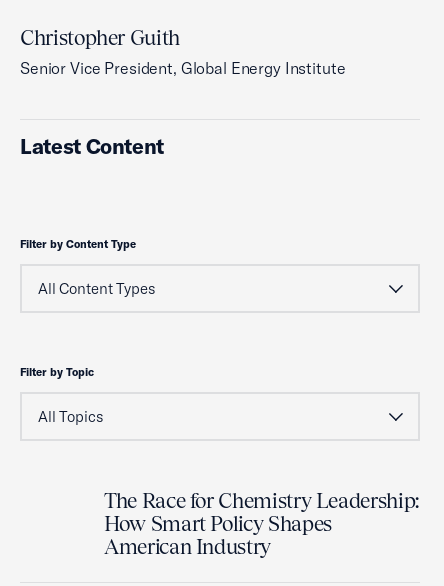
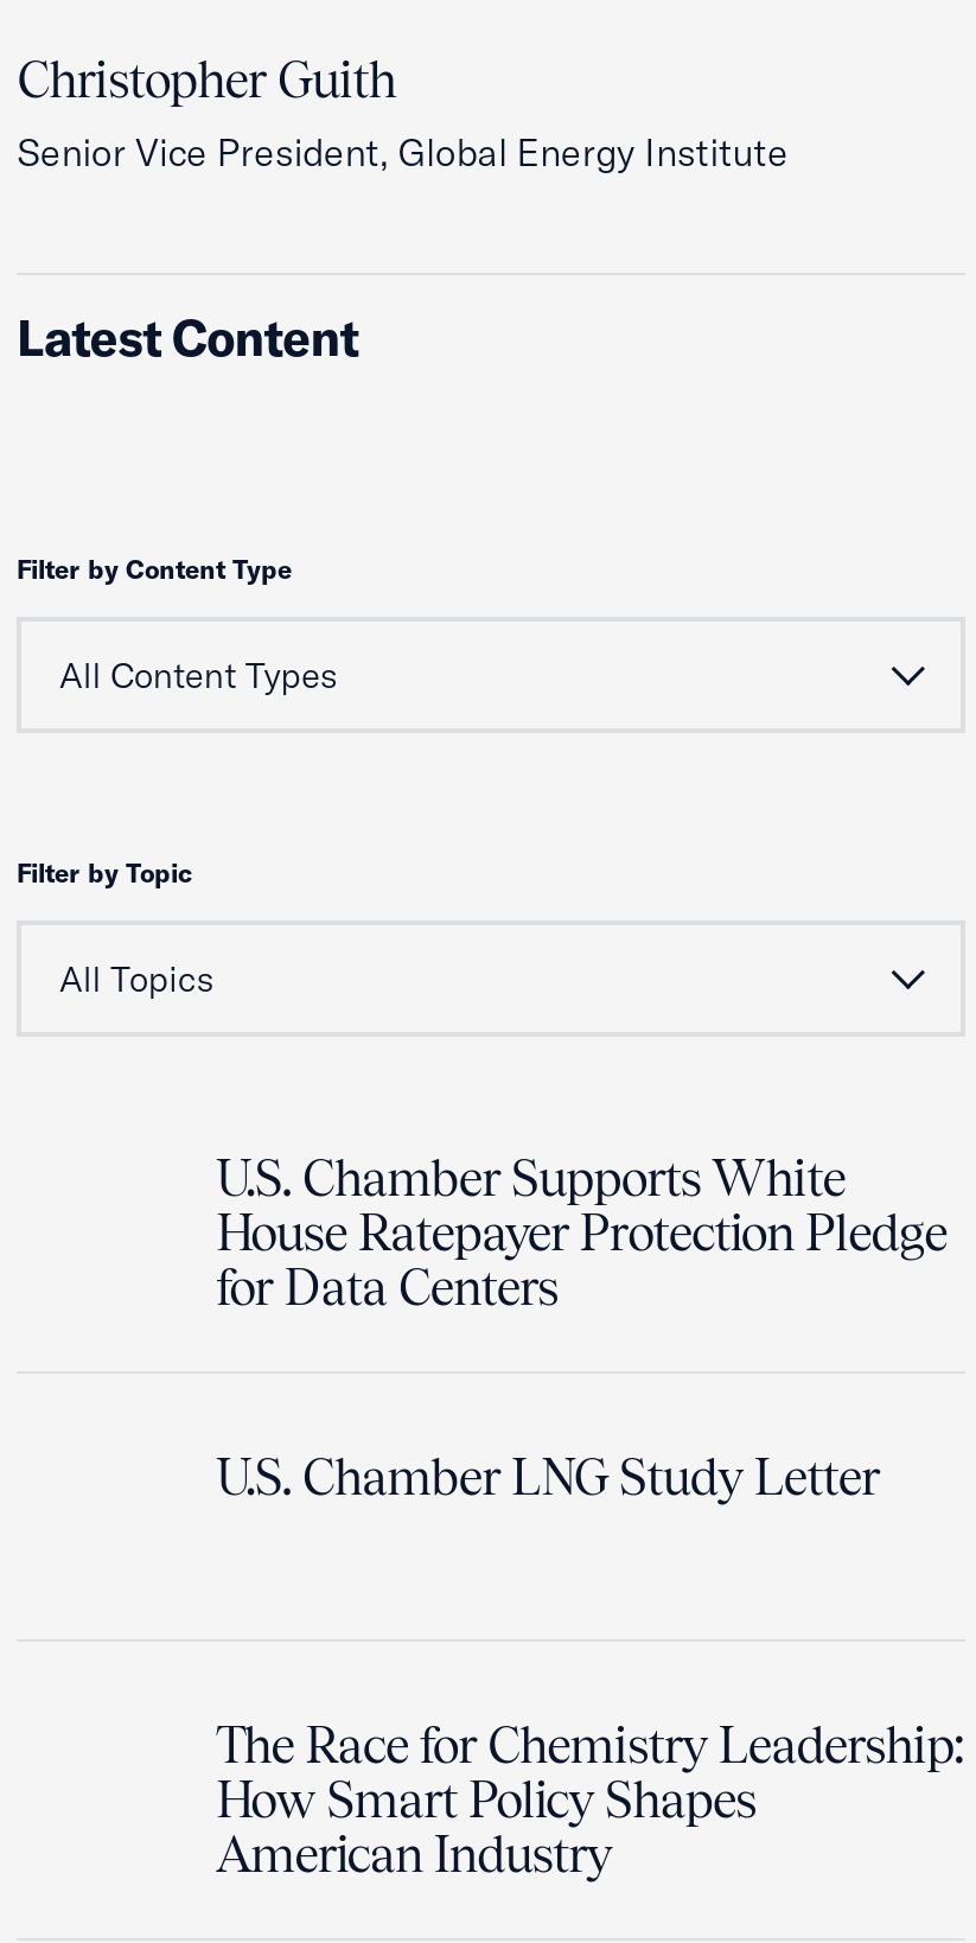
none -> [216,1149,947,1507] U.S. Chamber Supports White | House Ratepayer Protection Pledge | for Data Centers | U.S. Chamber LNG Study Letter

